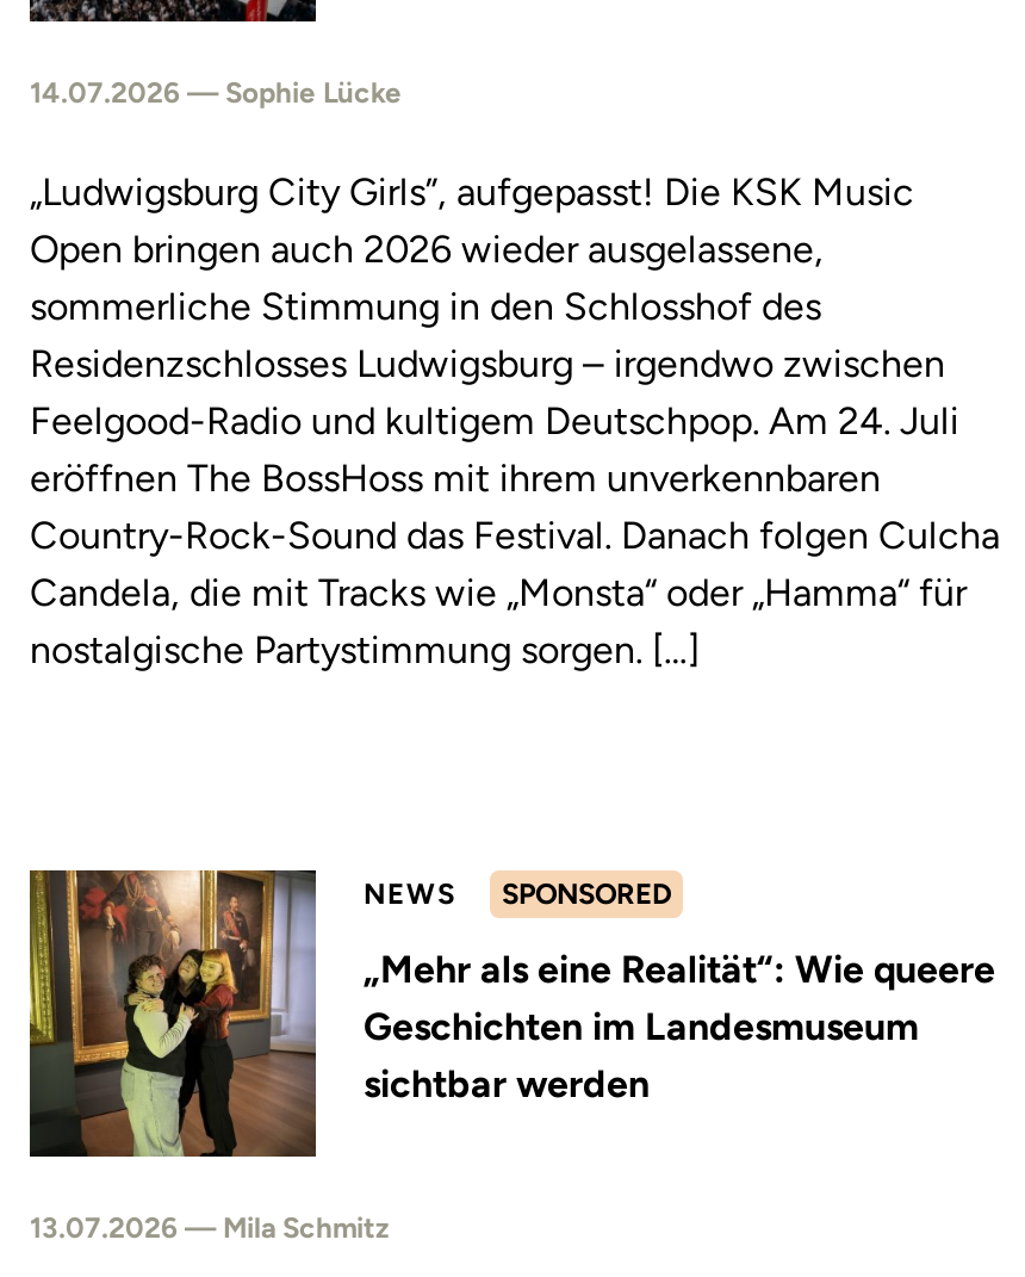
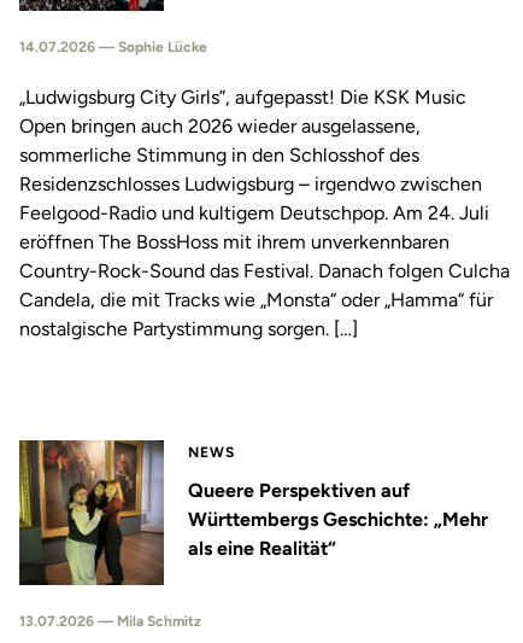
[364,878,995,1106] SPONSORED | „Mehr als eine Realität“: Wie queere | Geschichten im Landesmuseum | sichtbar werden -> [188,479,488,560] Queere Perspektiven auf | Württembergs Geschichte: „Mehr | als eine Realität“

